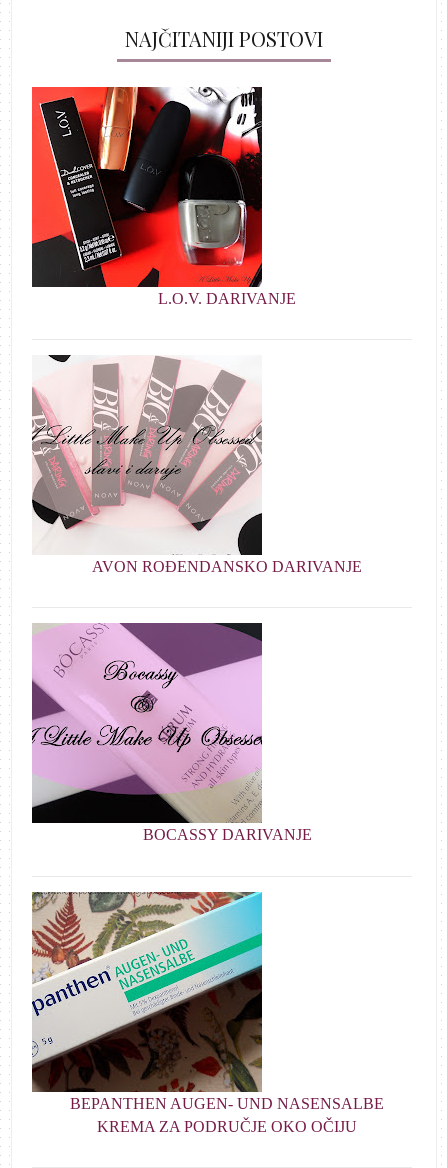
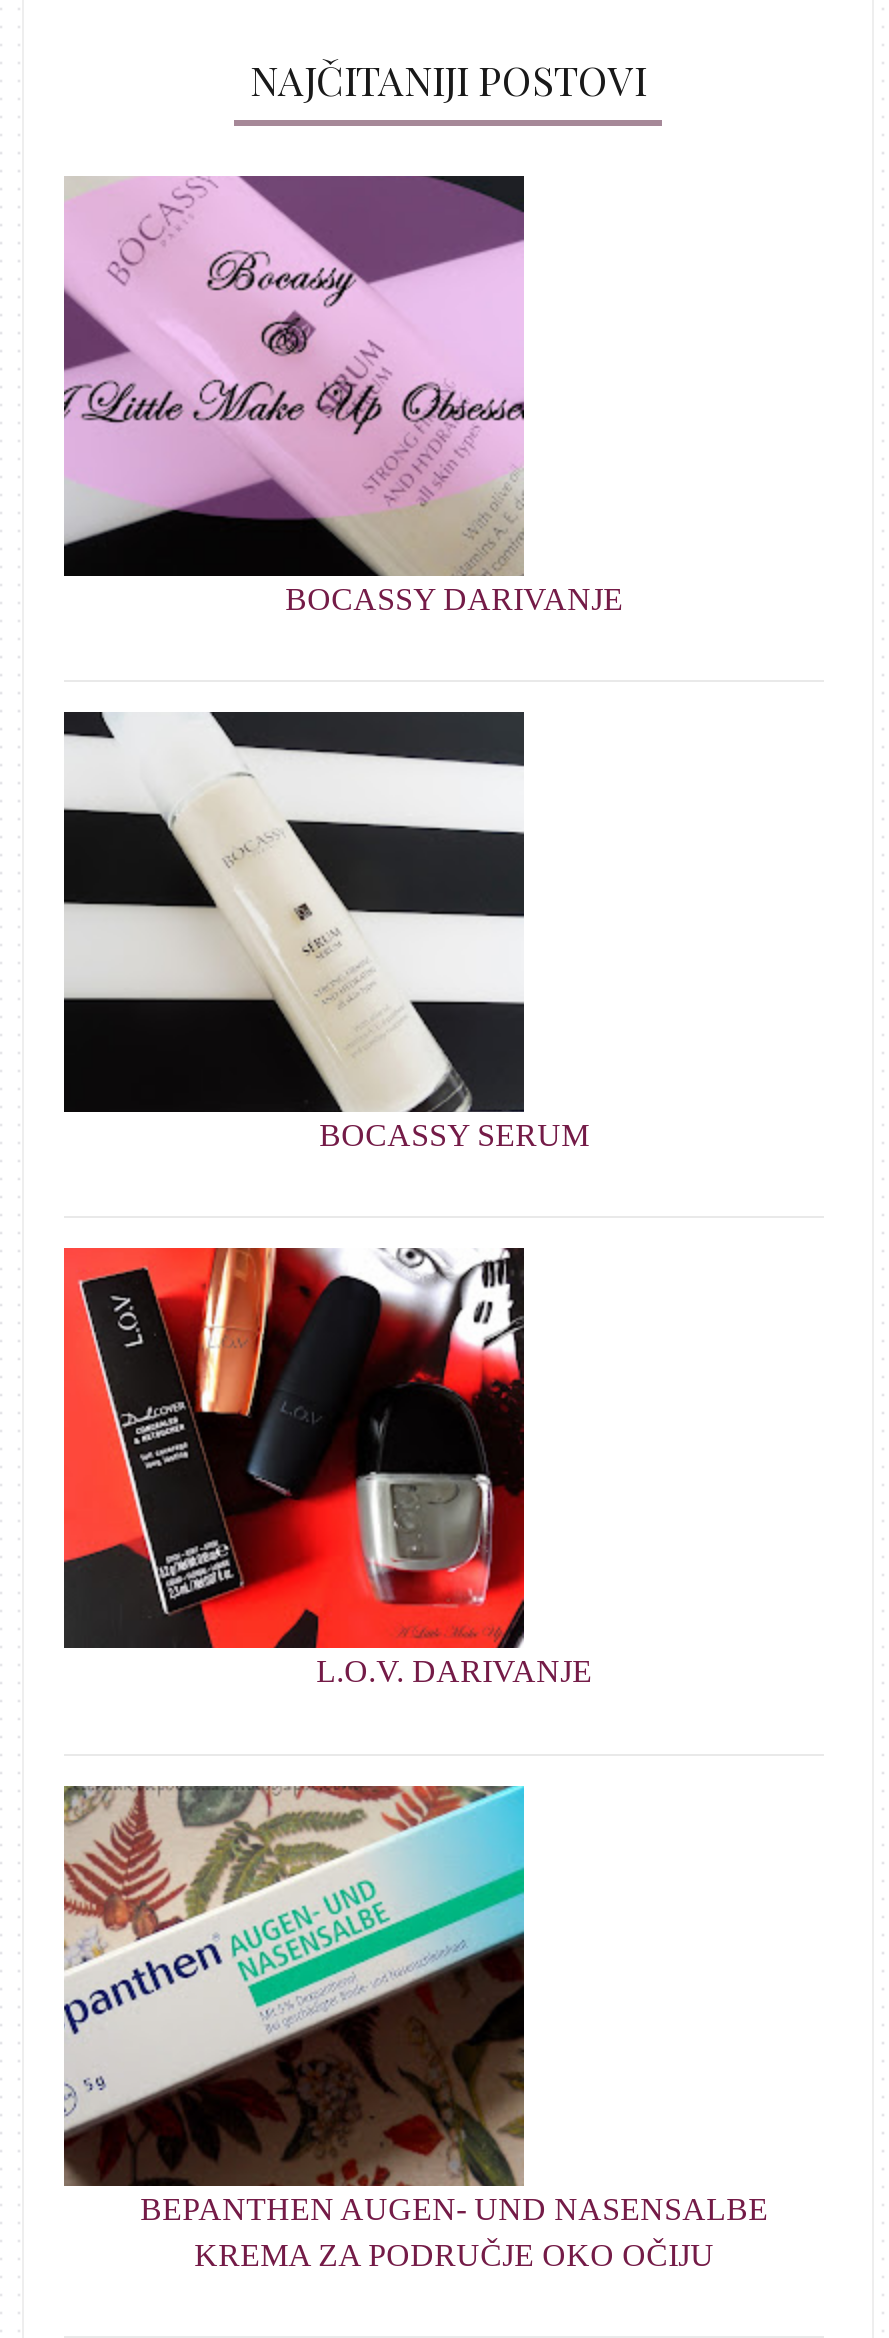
none -> [319,1118,589,1152] BOCASSY SERUM
moved [35,85,296,307] -> [70,1244,592,1689]: [image] | L.O.V. DARIVANJE
[32,354,262,555] [image] -> [62,710,526,1114] [image]
[92,558,362,575] AVON ROĐENDANSKO DARIVANJE -> none
moved [31,622,312,843] -> [62,174,623,616]: [image] | BOCASSY DARIVANJE

